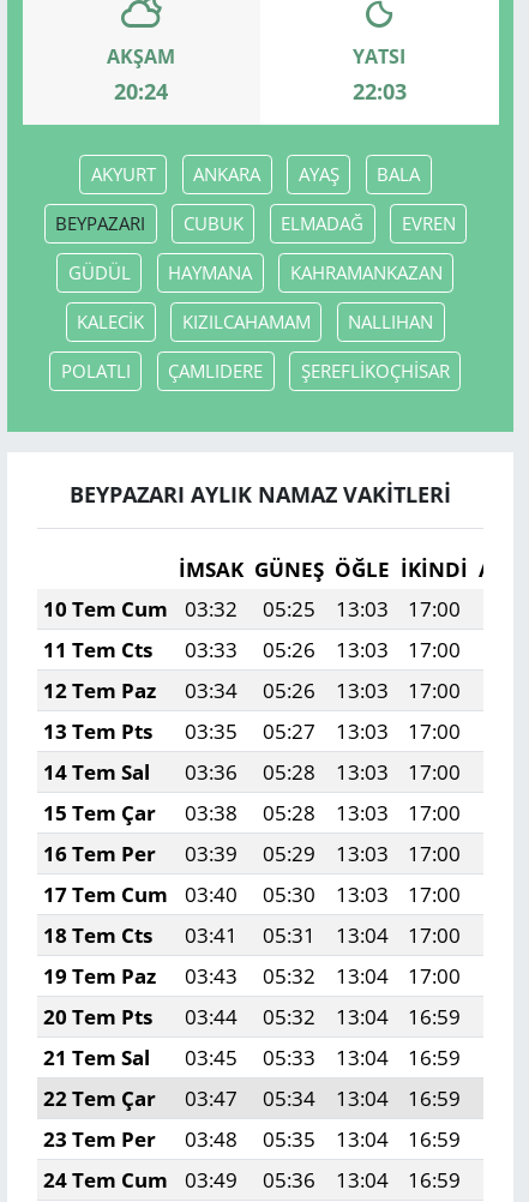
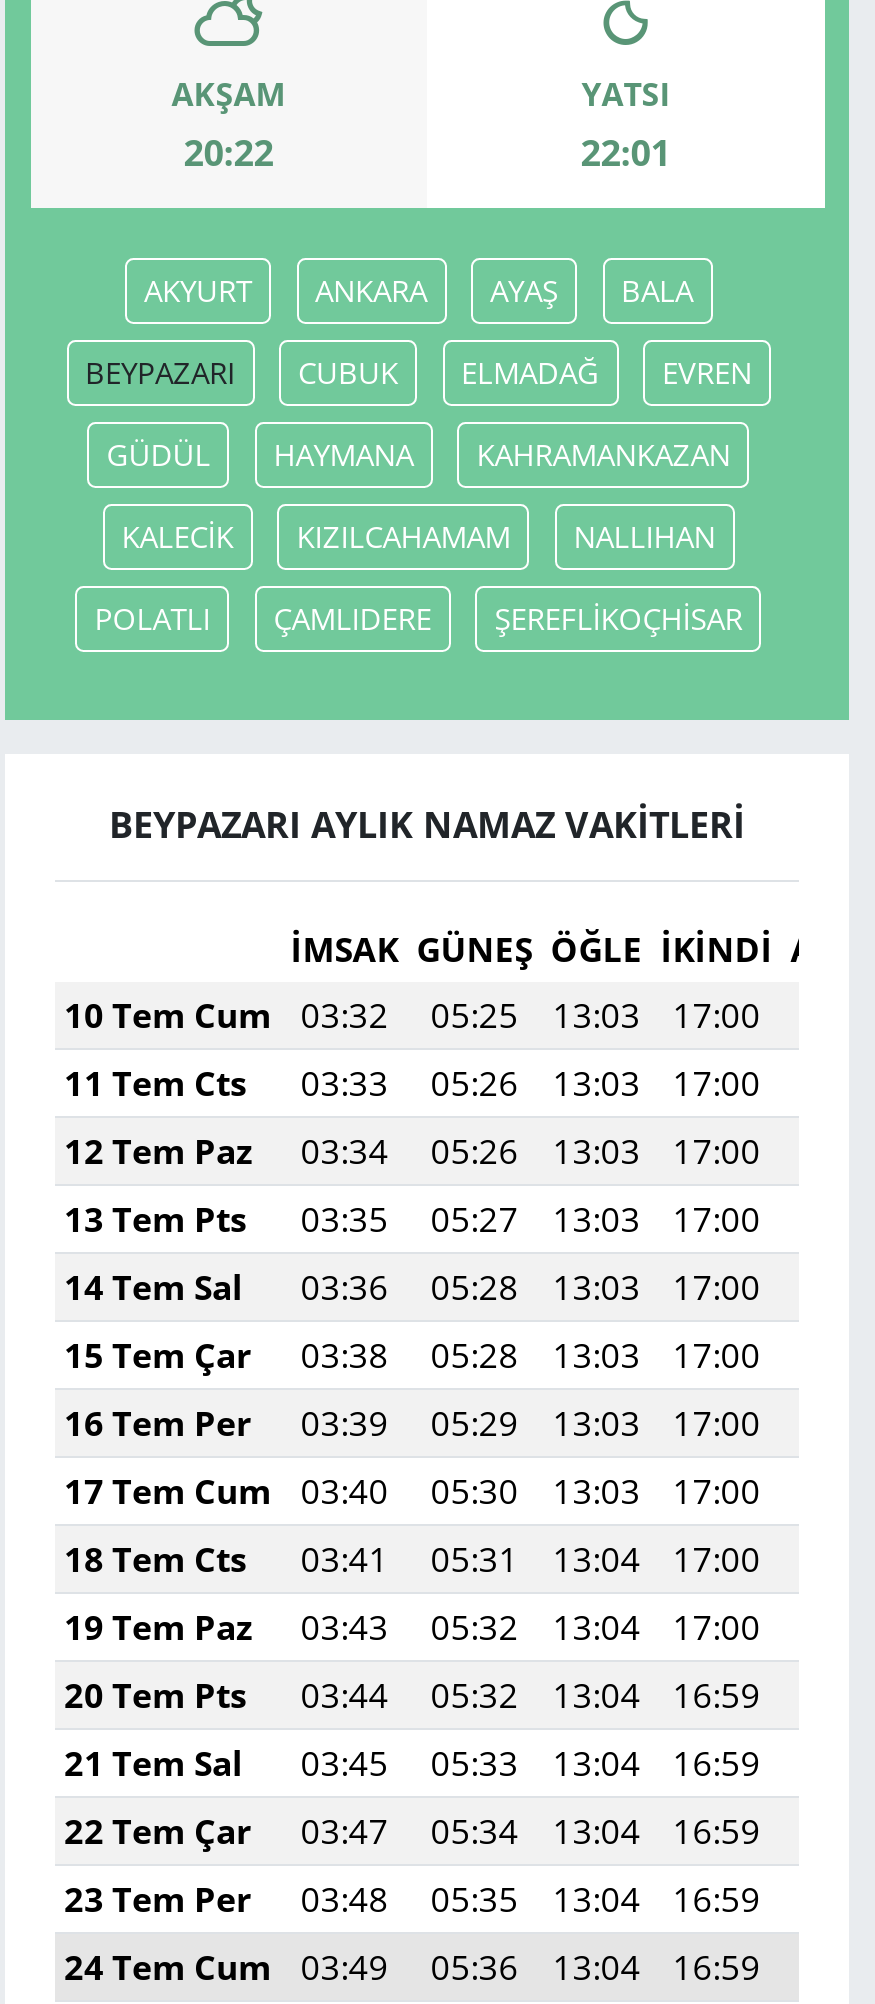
[114,76,168,105] 20:24 -> [183,127,273,175] 20:22
[352,76,406,105] 22:03 -> [581,127,671,175] 22:01

